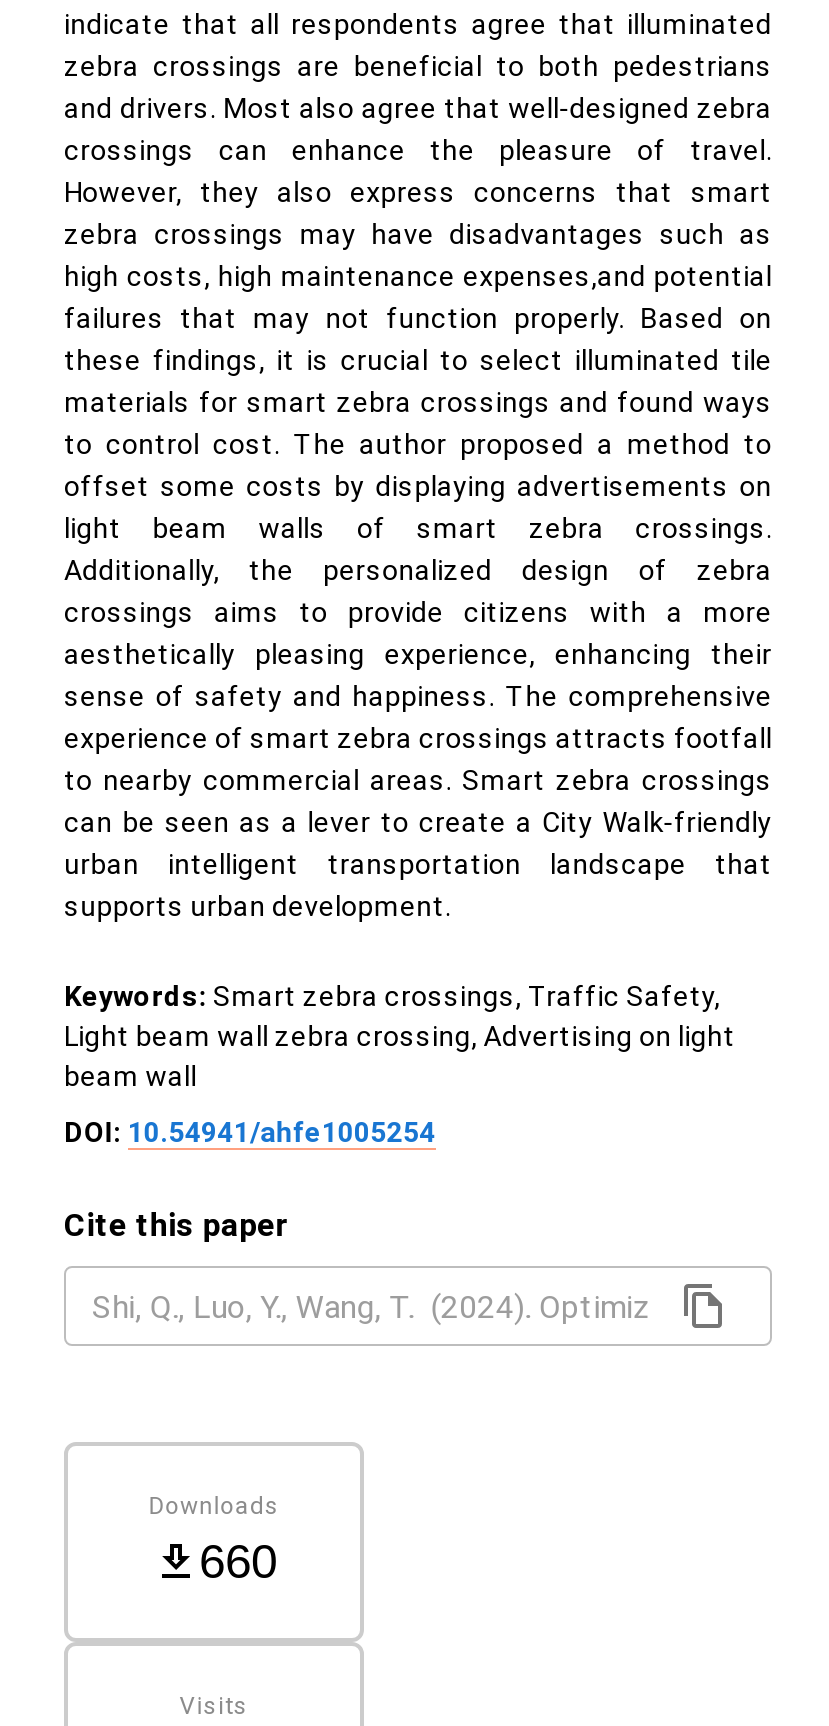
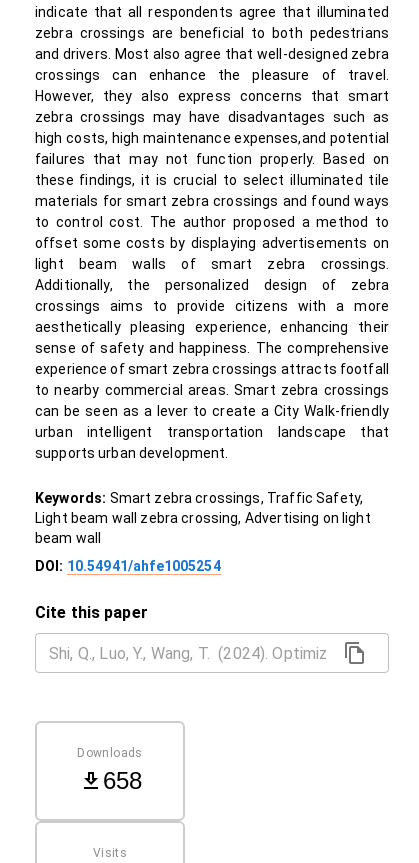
[199,1533,277,1587] 660 -> [102,766,141,793] 658

